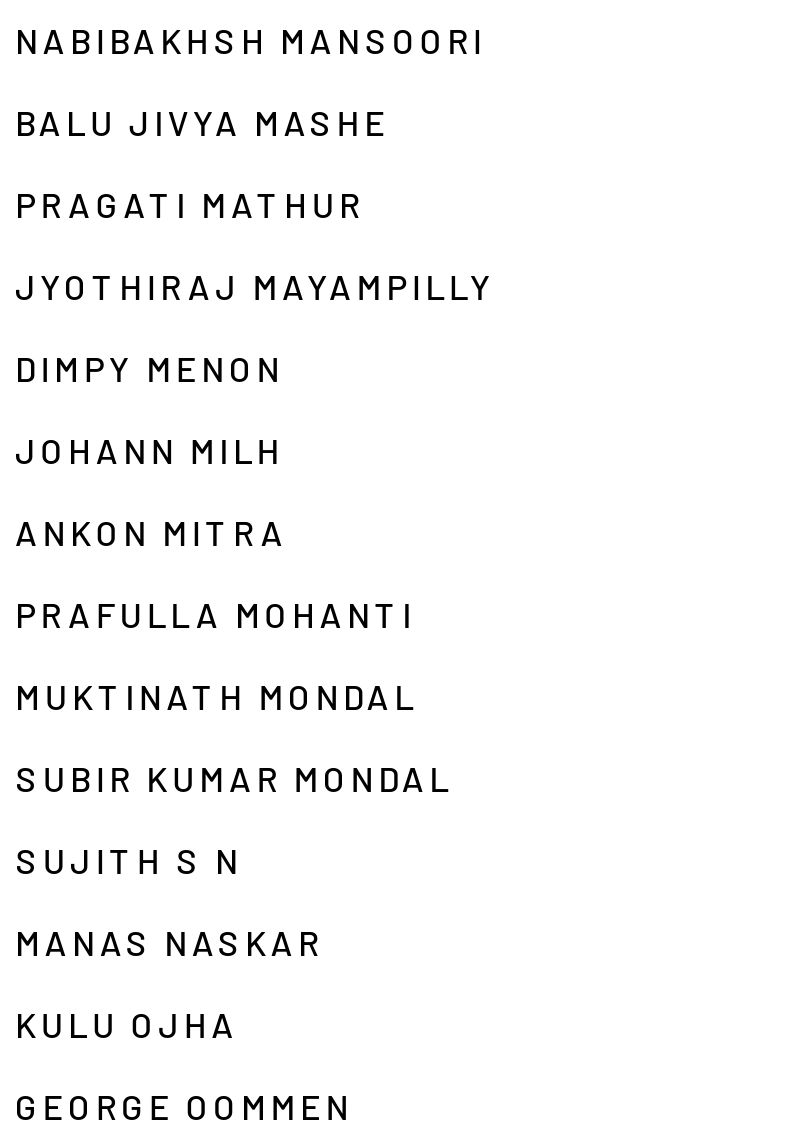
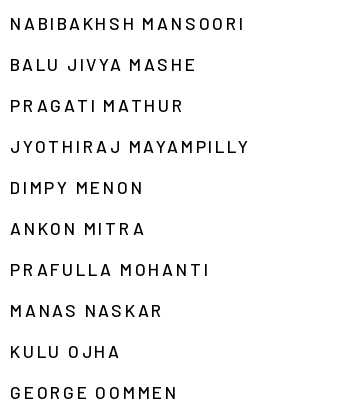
[15,429,284,469] JOHANN MILH -> none
[15,675,453,879] MUKTINATH MONDAL | SUBIR KUMAR MONDAL | SUJITH S N -> none

